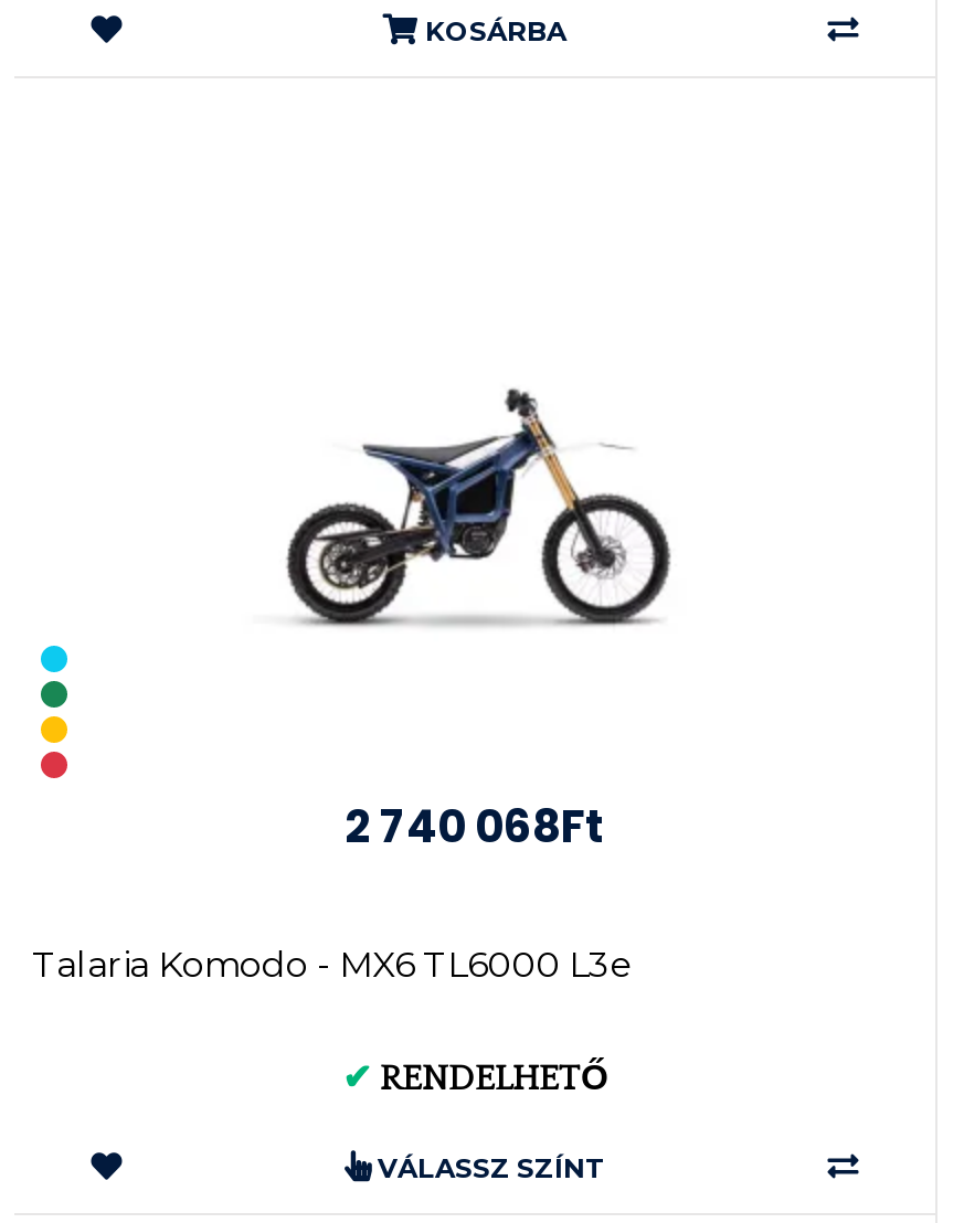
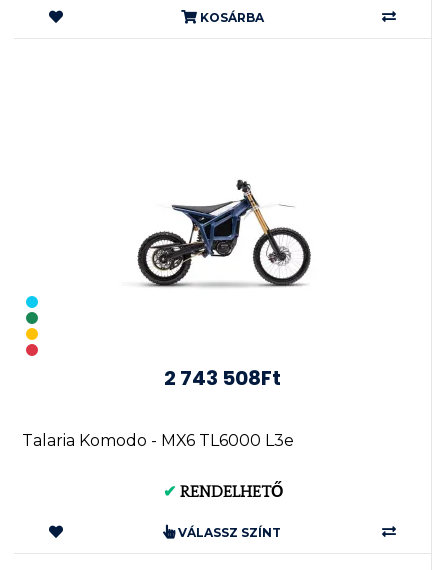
[345,796,605,858] 2 740 068Ft -> [164,364,281,392] 2 743 508Ft

